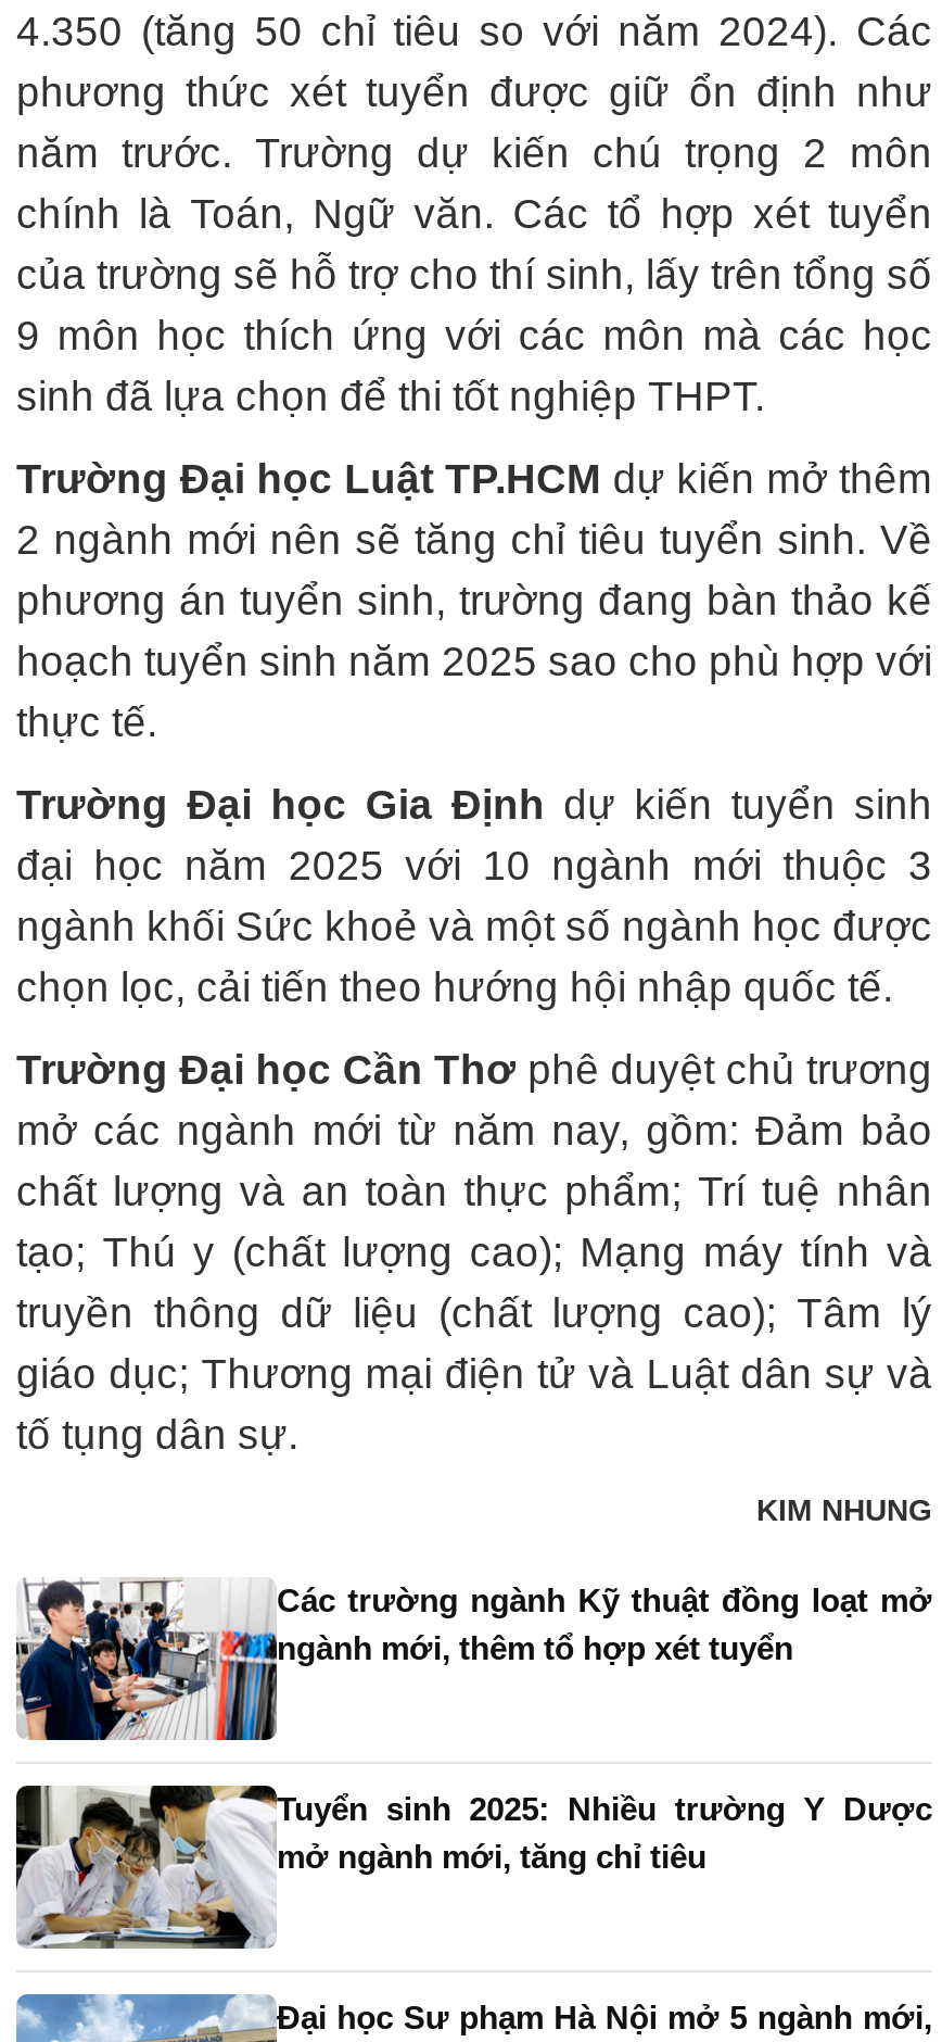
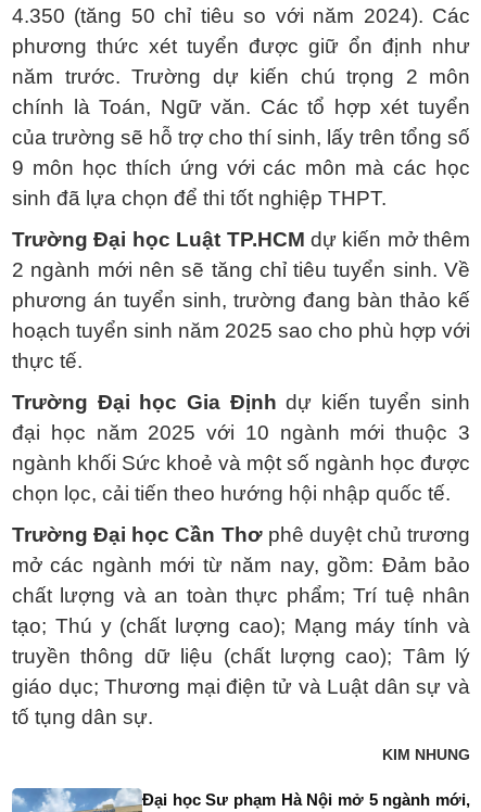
[14,1577,932,1742] [image] | Các trường ngành Kỹ thuật đồng loạt mở | ngành mới, thêm tổ hợp xét tuyển -> none
[14,1783,932,1951] [image] | Tuyển sinh 2025: Nhiều trường Y Dược | mở ngành mới, tăng chỉ tiêu -> none

